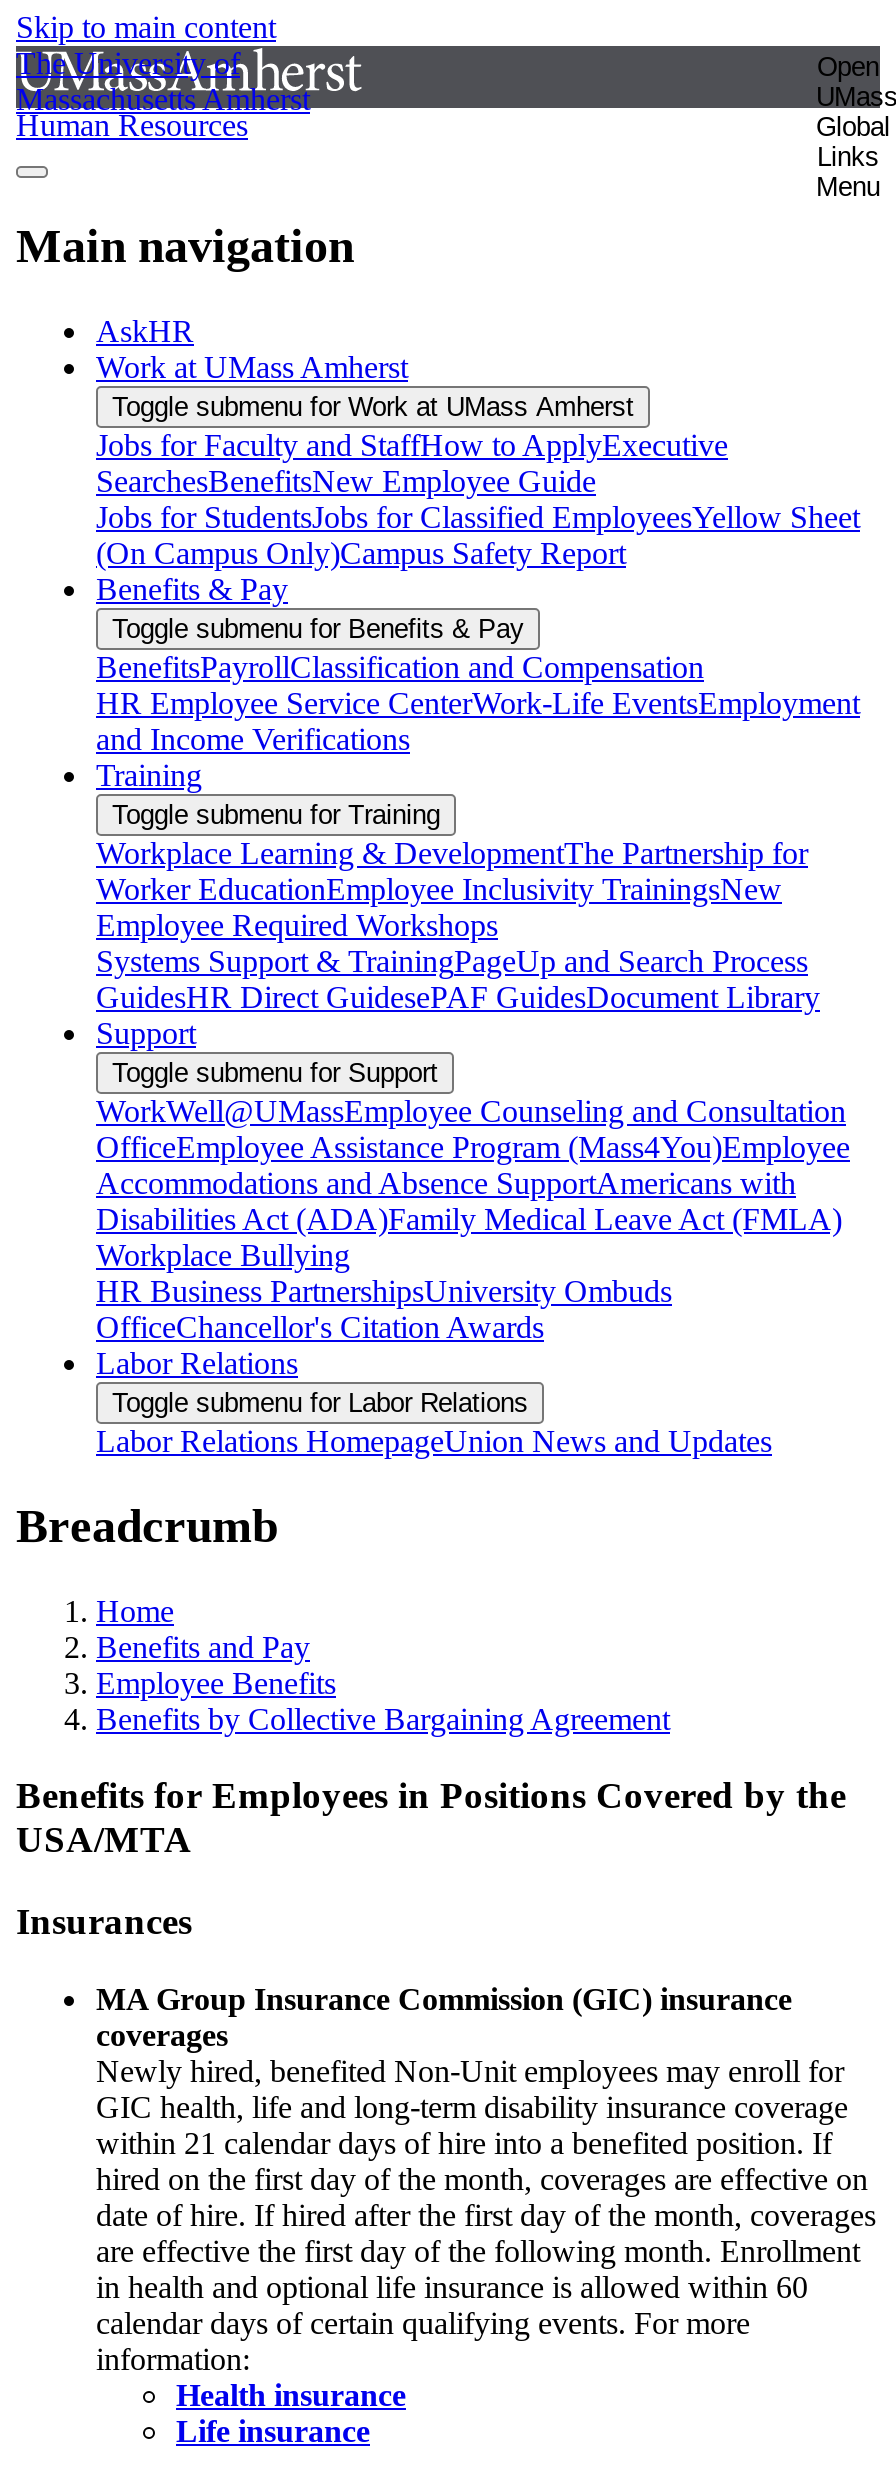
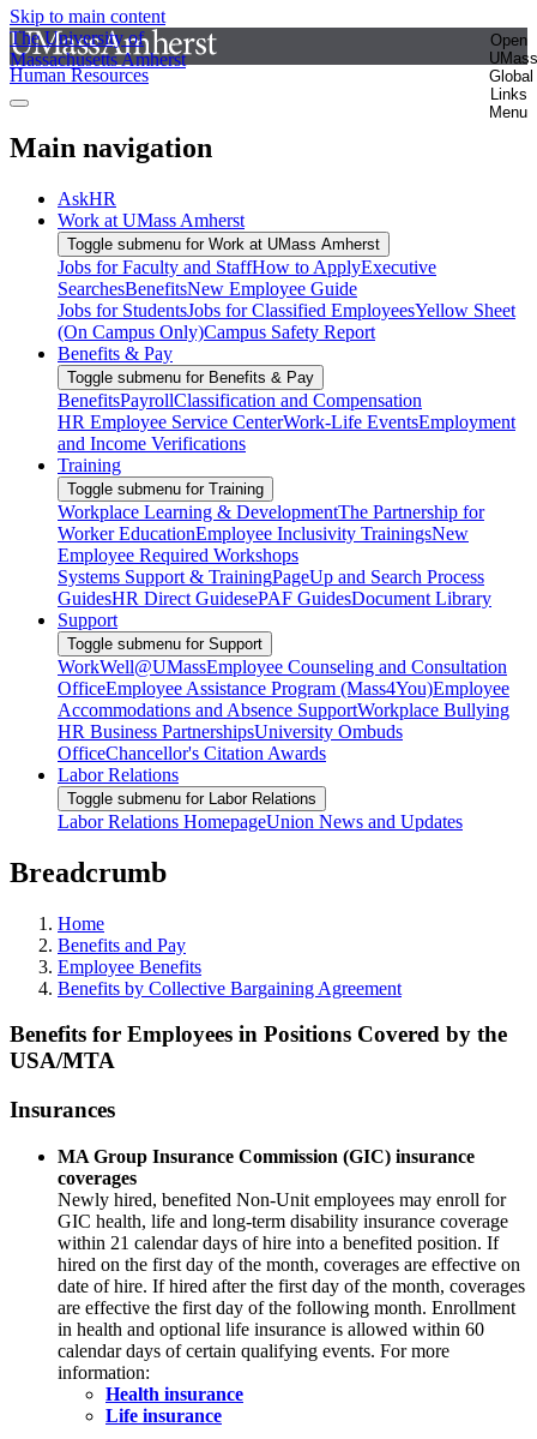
[96,1166,842,1272] Accommodations and Absence SupportAmericans with | Disabilities Act (ADA)Family Medical Leave Act (FMLA) | Workplace Bullying -> [58,699,509,720] Accommodations and Absence SupportWorkplace Bullying

